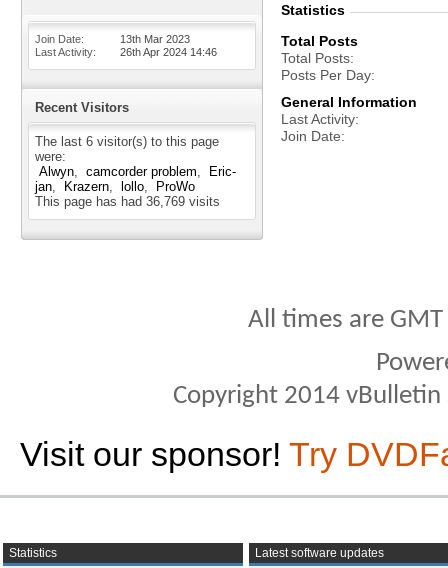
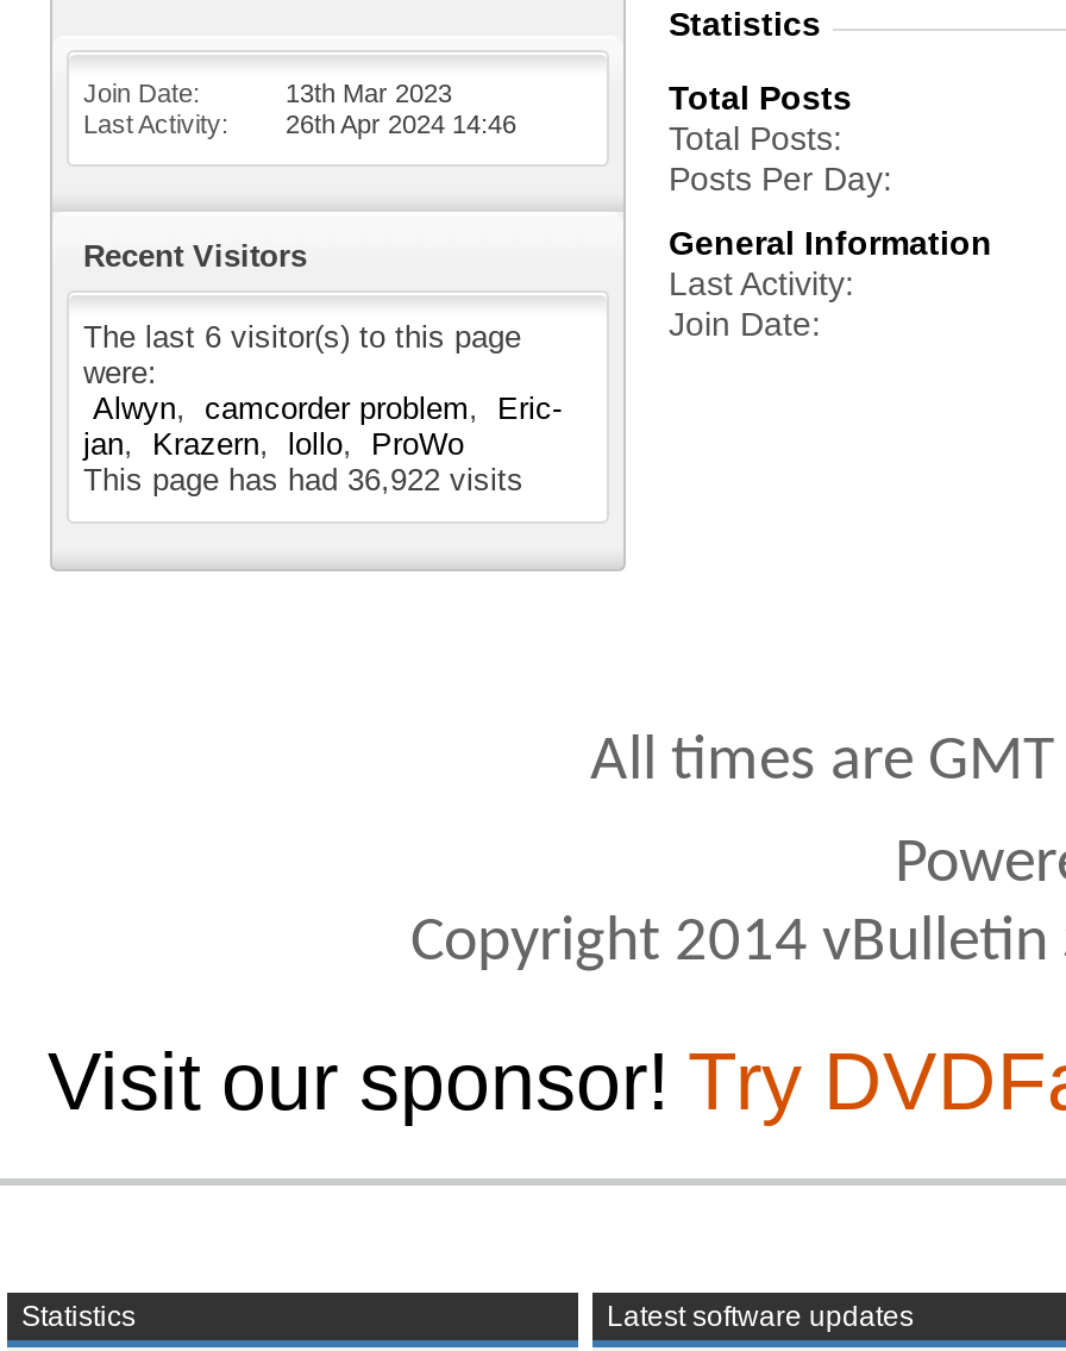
[35,194,220,209] This page has had 36,769 visits -> [83,462,523,498] This page has had 36,922 visits

